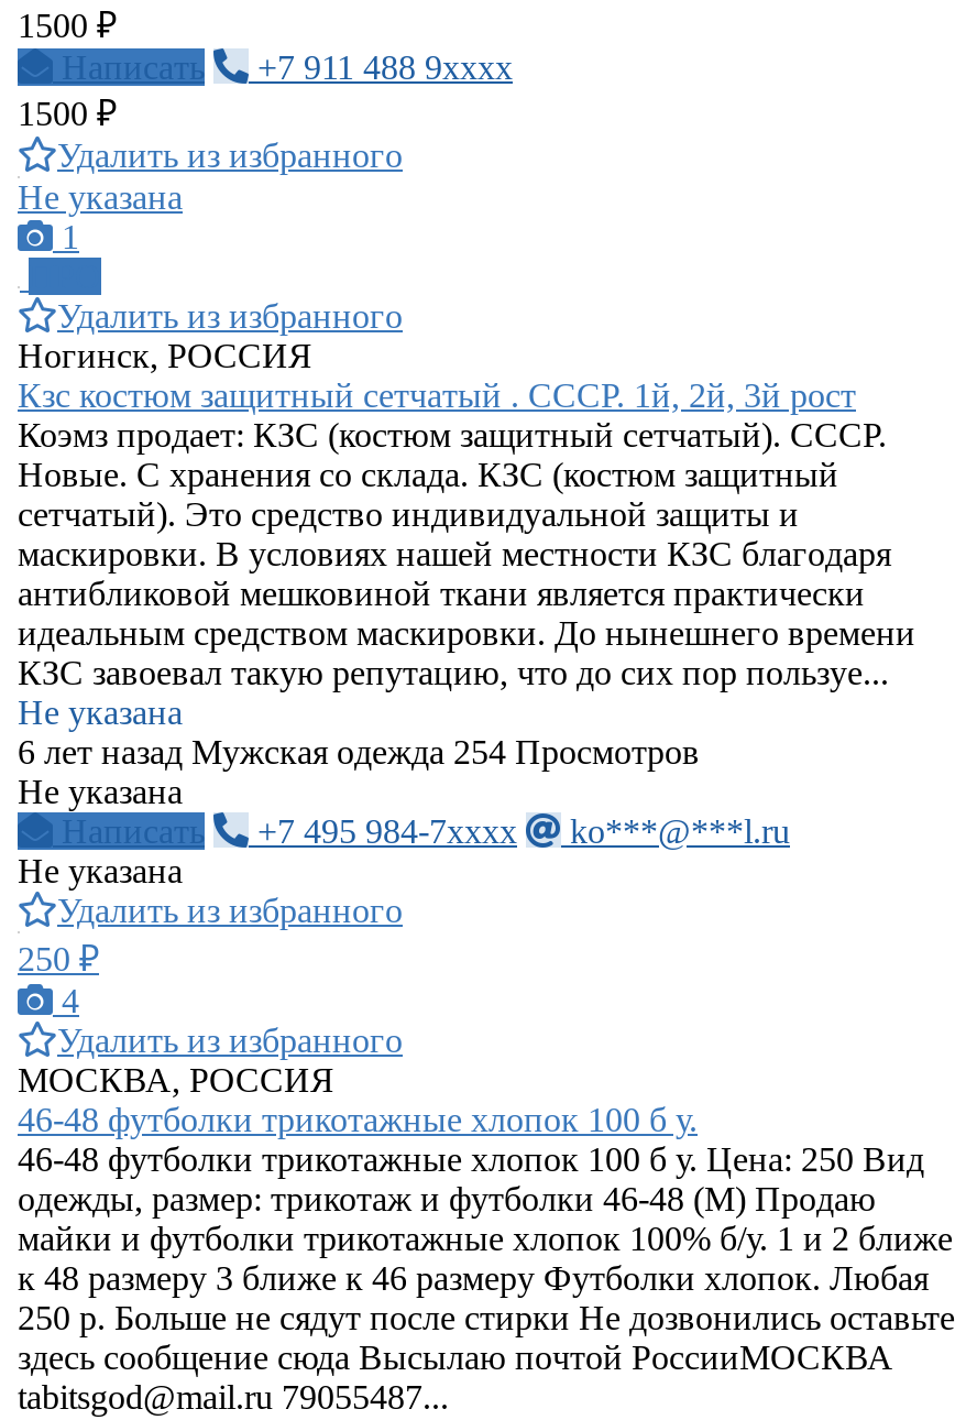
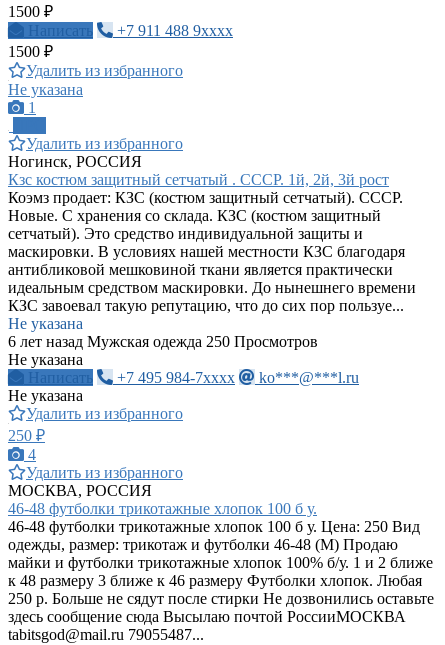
[18,733,700,770] 6 лет назад Мужская одежда 254 Просмотров -> [8,333,318,350] 6 лет назад Мужская одежда 250 Просмотров

